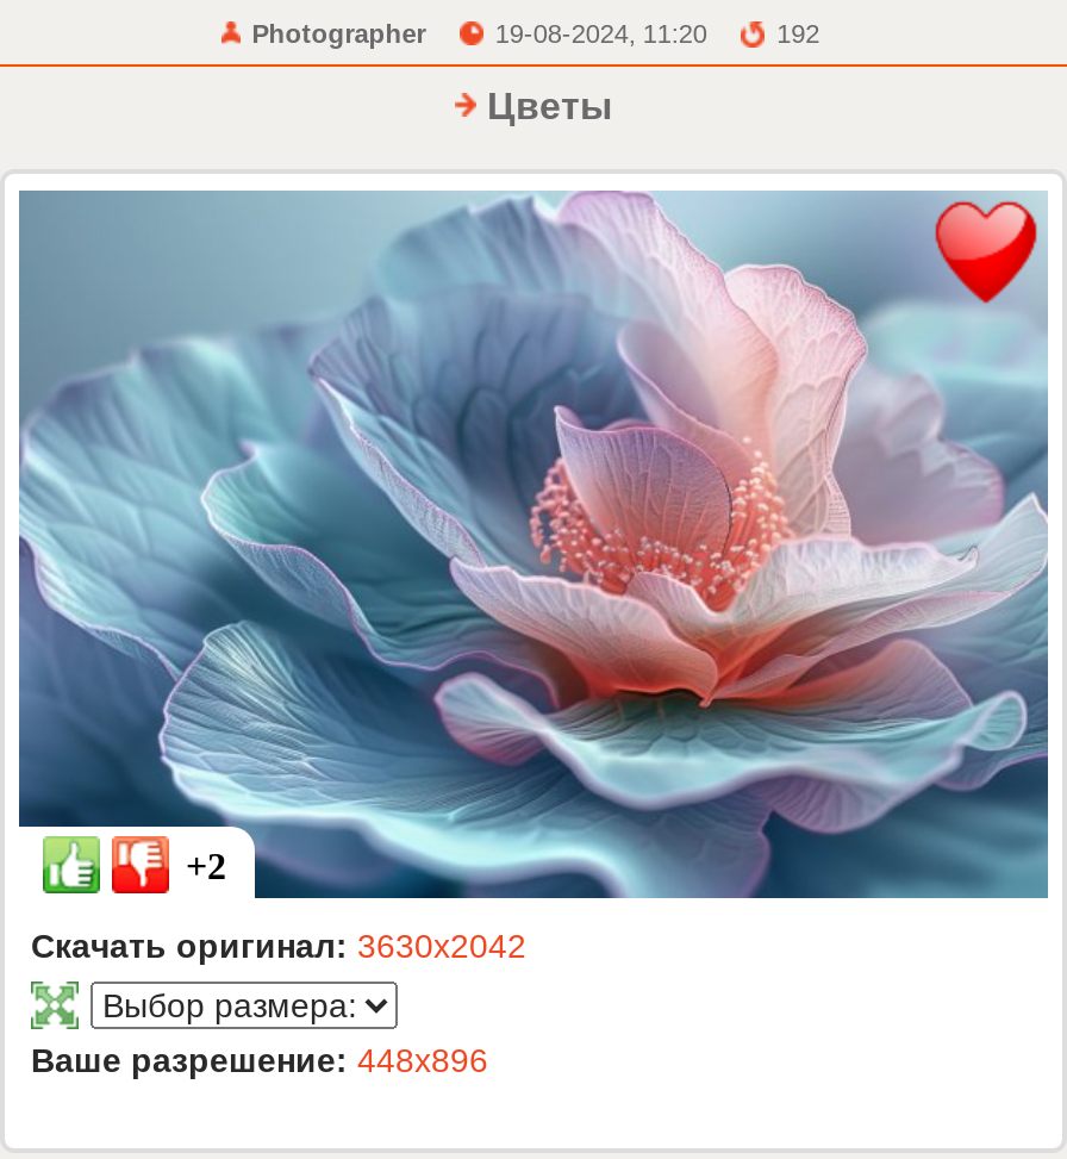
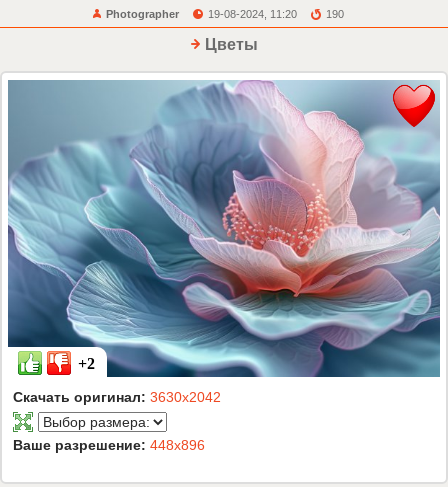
[777,19,820,48] 192 -> [326,8,344,20] 190

